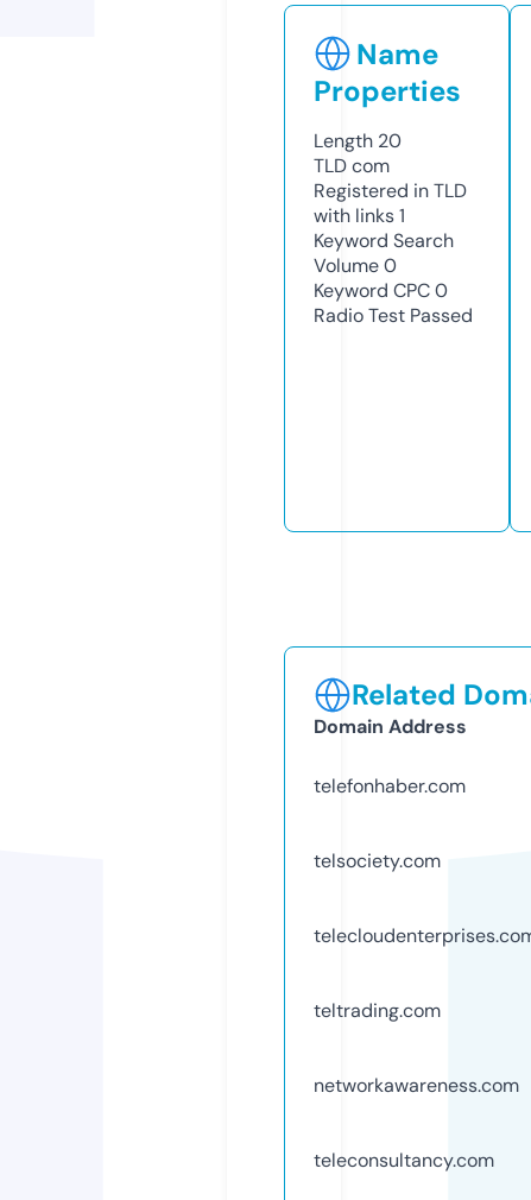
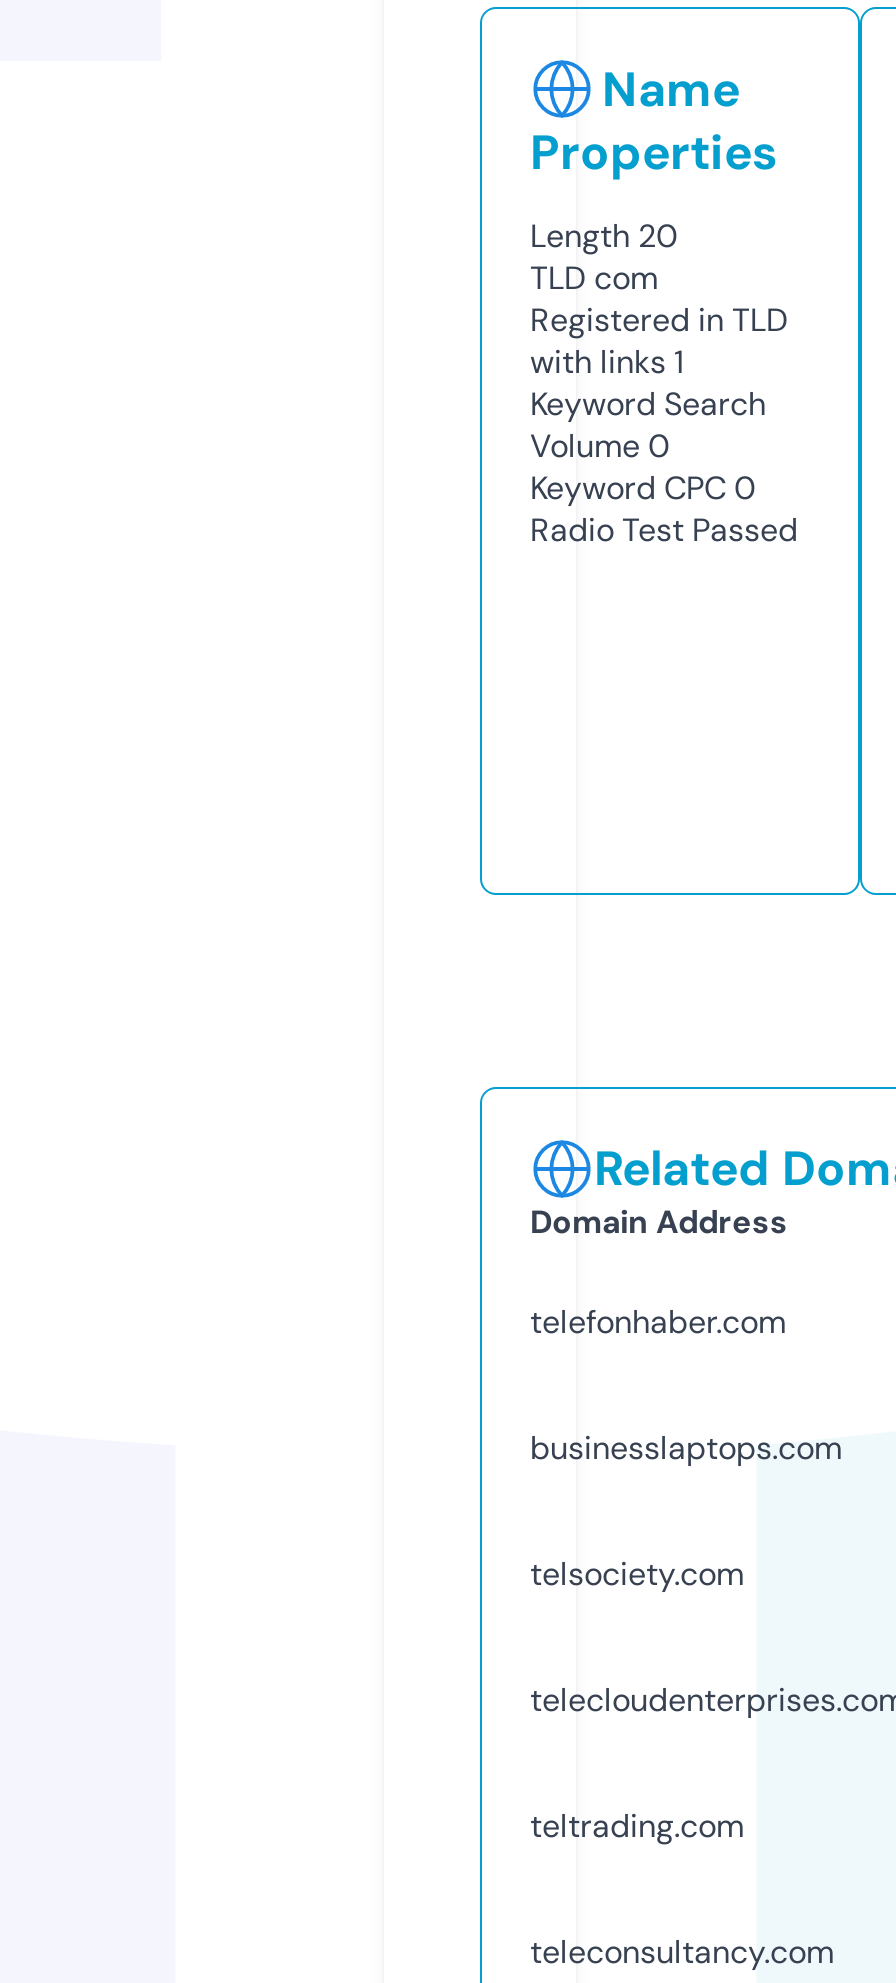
none -> [530,1427,842,1469] businesslaptops.com
moved [314,848,441,1023] -> [530,1553,744,1847]: telsociety.com | teltrading.com
[314,1073,519,1098] networkawareness.com -> none

